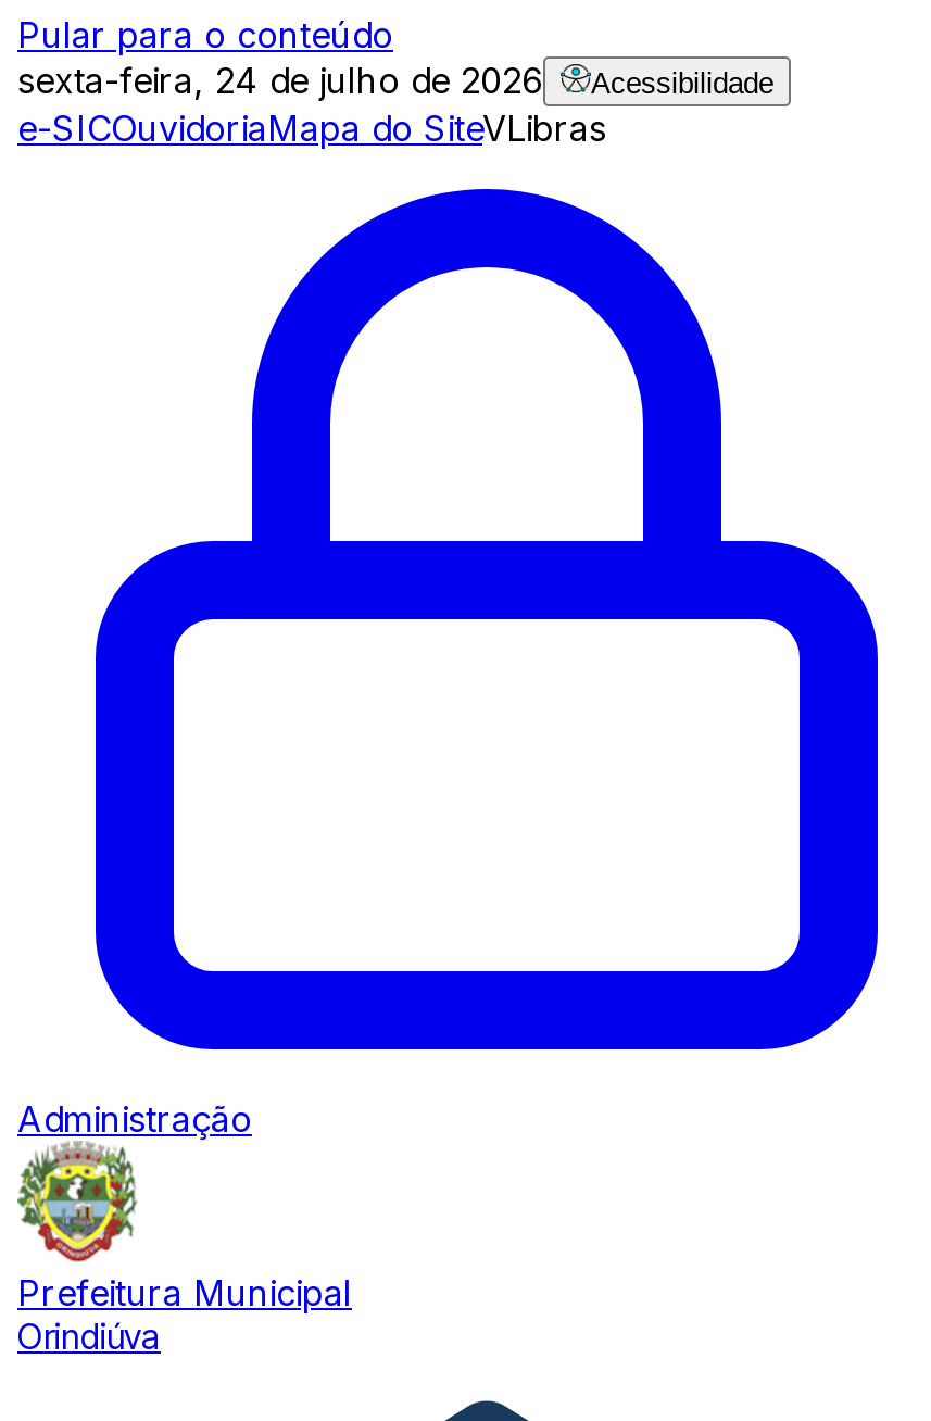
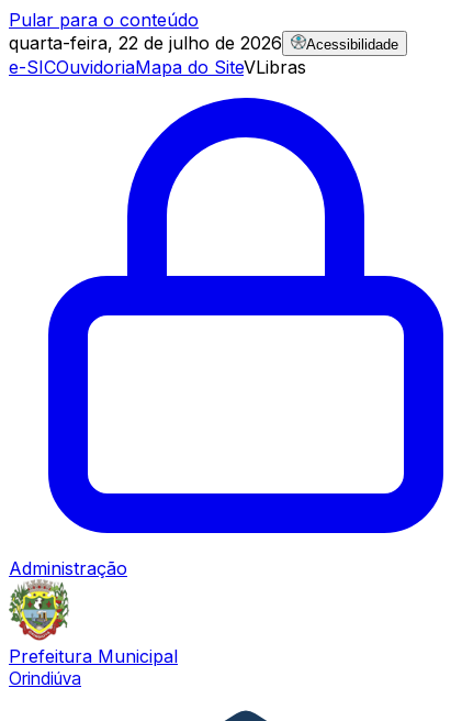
[17,59,543,102] sexta-feira, 24 de julho de 2026 -> [9,32,282,54] quarta-feira, 22 de julho de 2026

